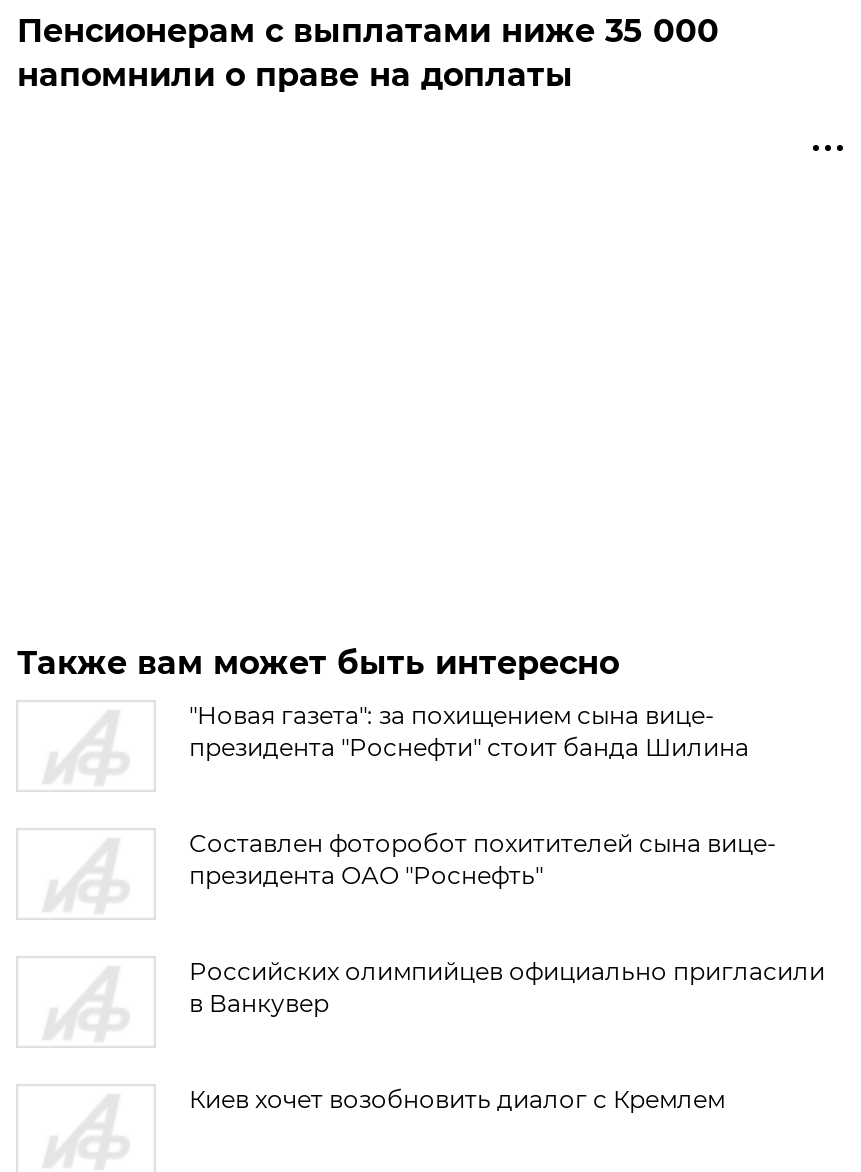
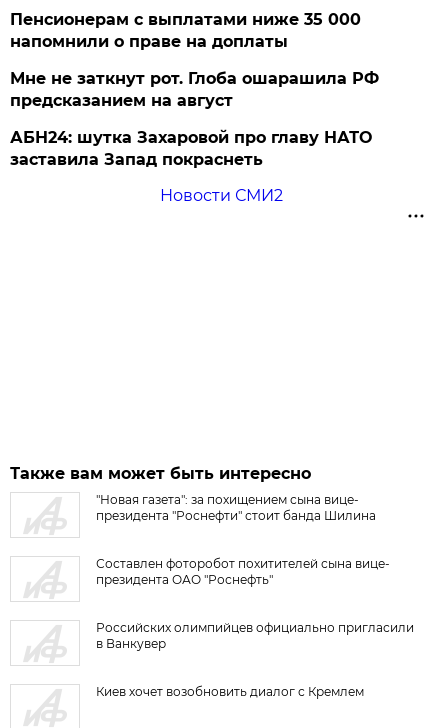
none -> [10,69,379,205] Мне не заткнут рот. Глоба ошарашила РФ | предсказанием на август | АБН24: шутка Захаровой про главу НАТО | заставила Запад покраснеть | Новости СМИ2

